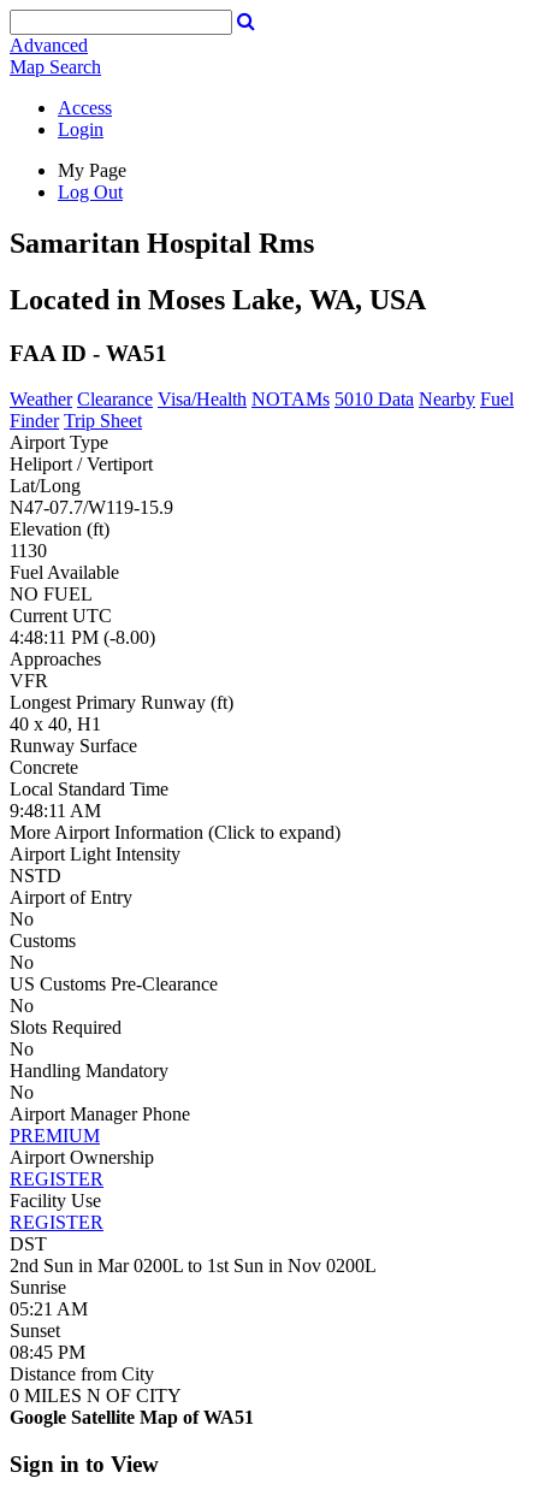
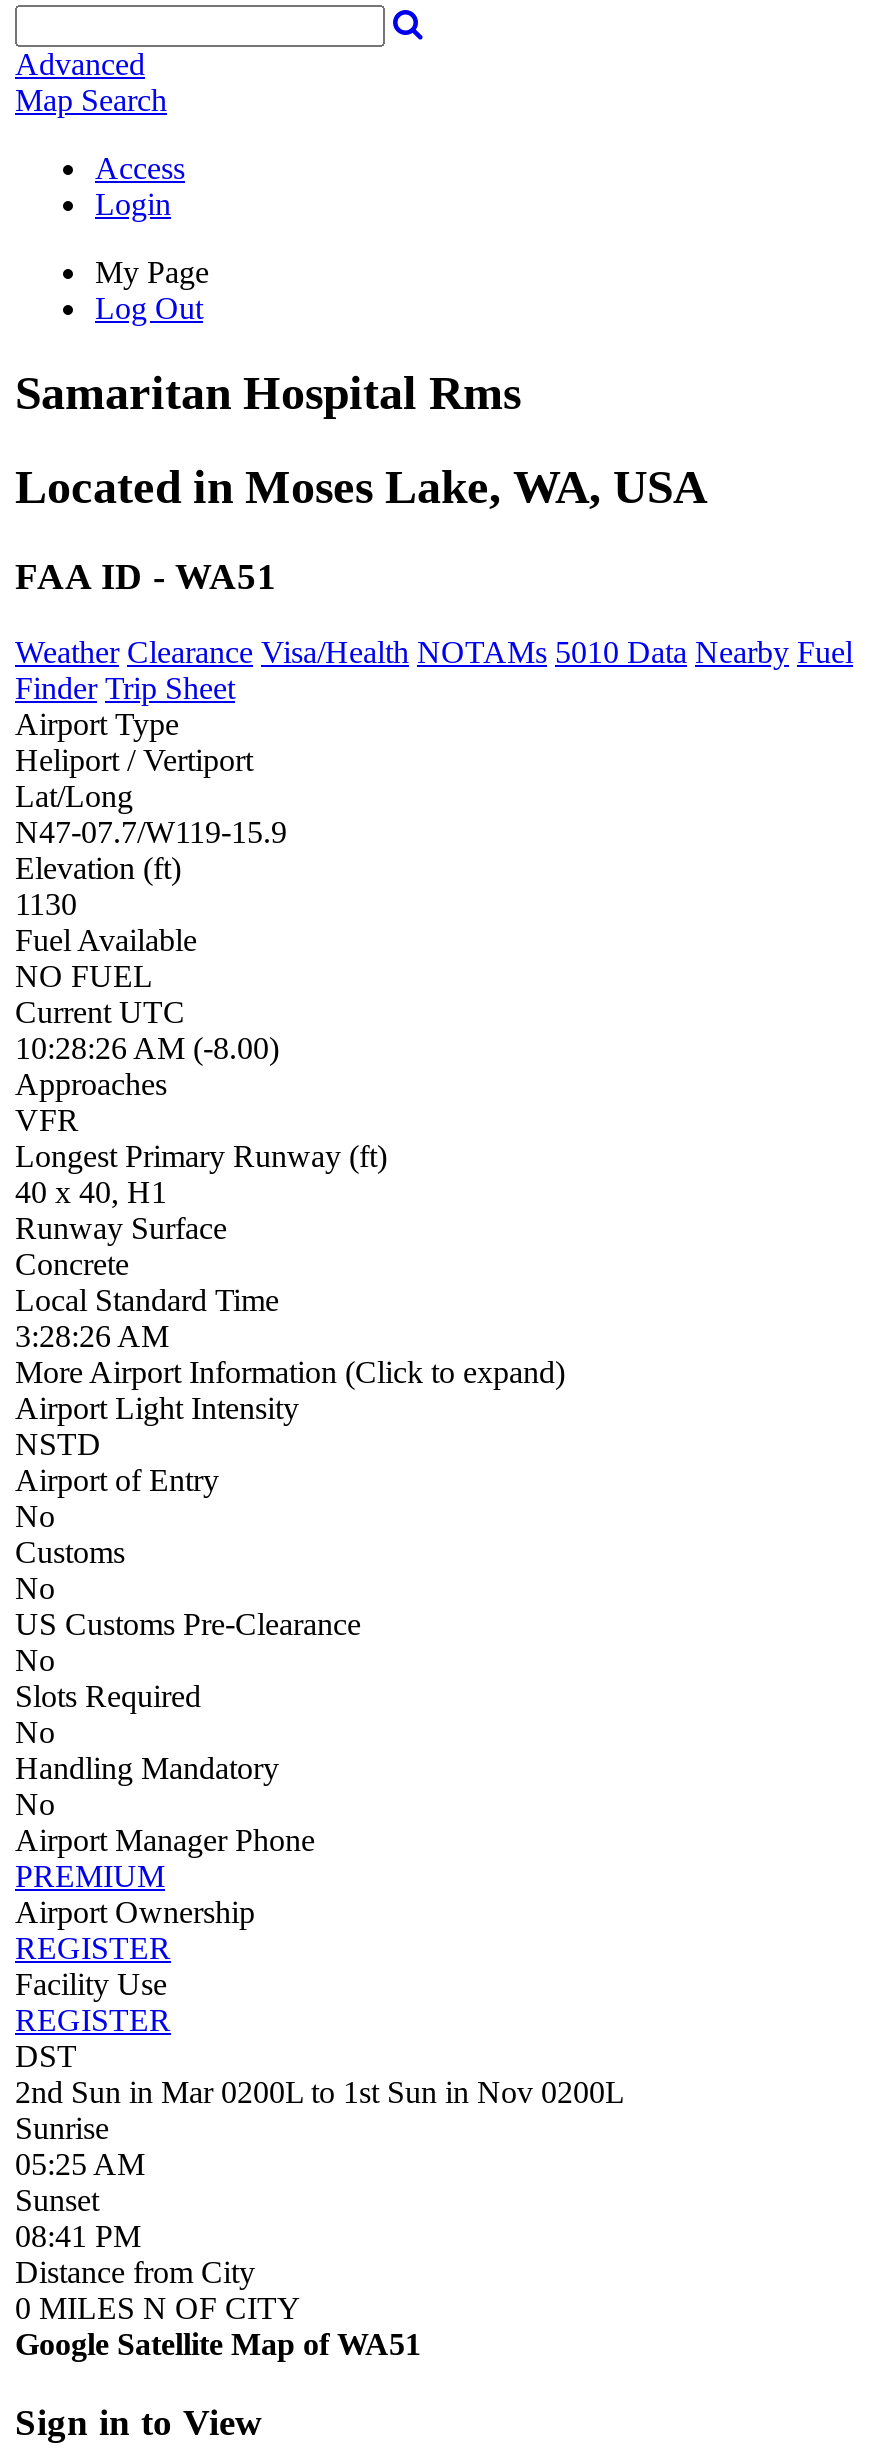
[10,627,160,648] 4:48:11 PM (-8.00) -> [15,1032,287,1066] 10:28:26 AM (-8.00)
[10,801,106,821] 9:48:11 AM -> [15,1320,177,1354] 3:28:26 AM
[10,1299,88,1319] 05:21 AM -> [15,2148,145,2182] 05:25 AM
[10,1342,85,1363] 08:45 PM -> [15,2220,141,2254] 08:41 PM

